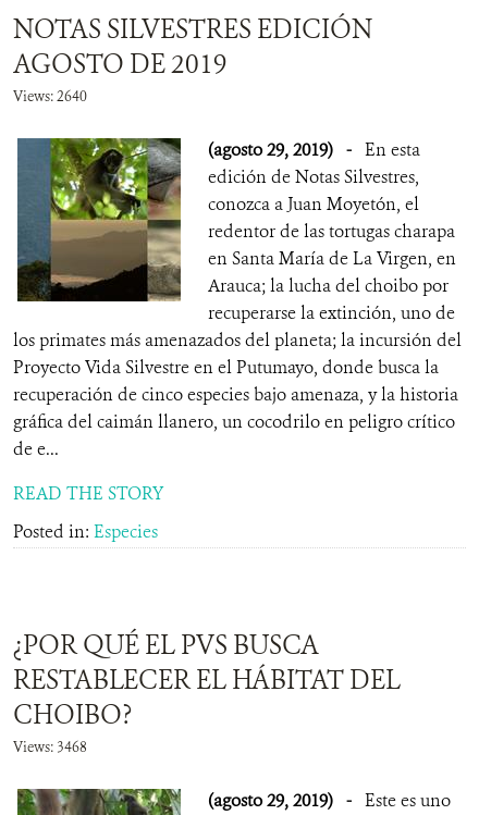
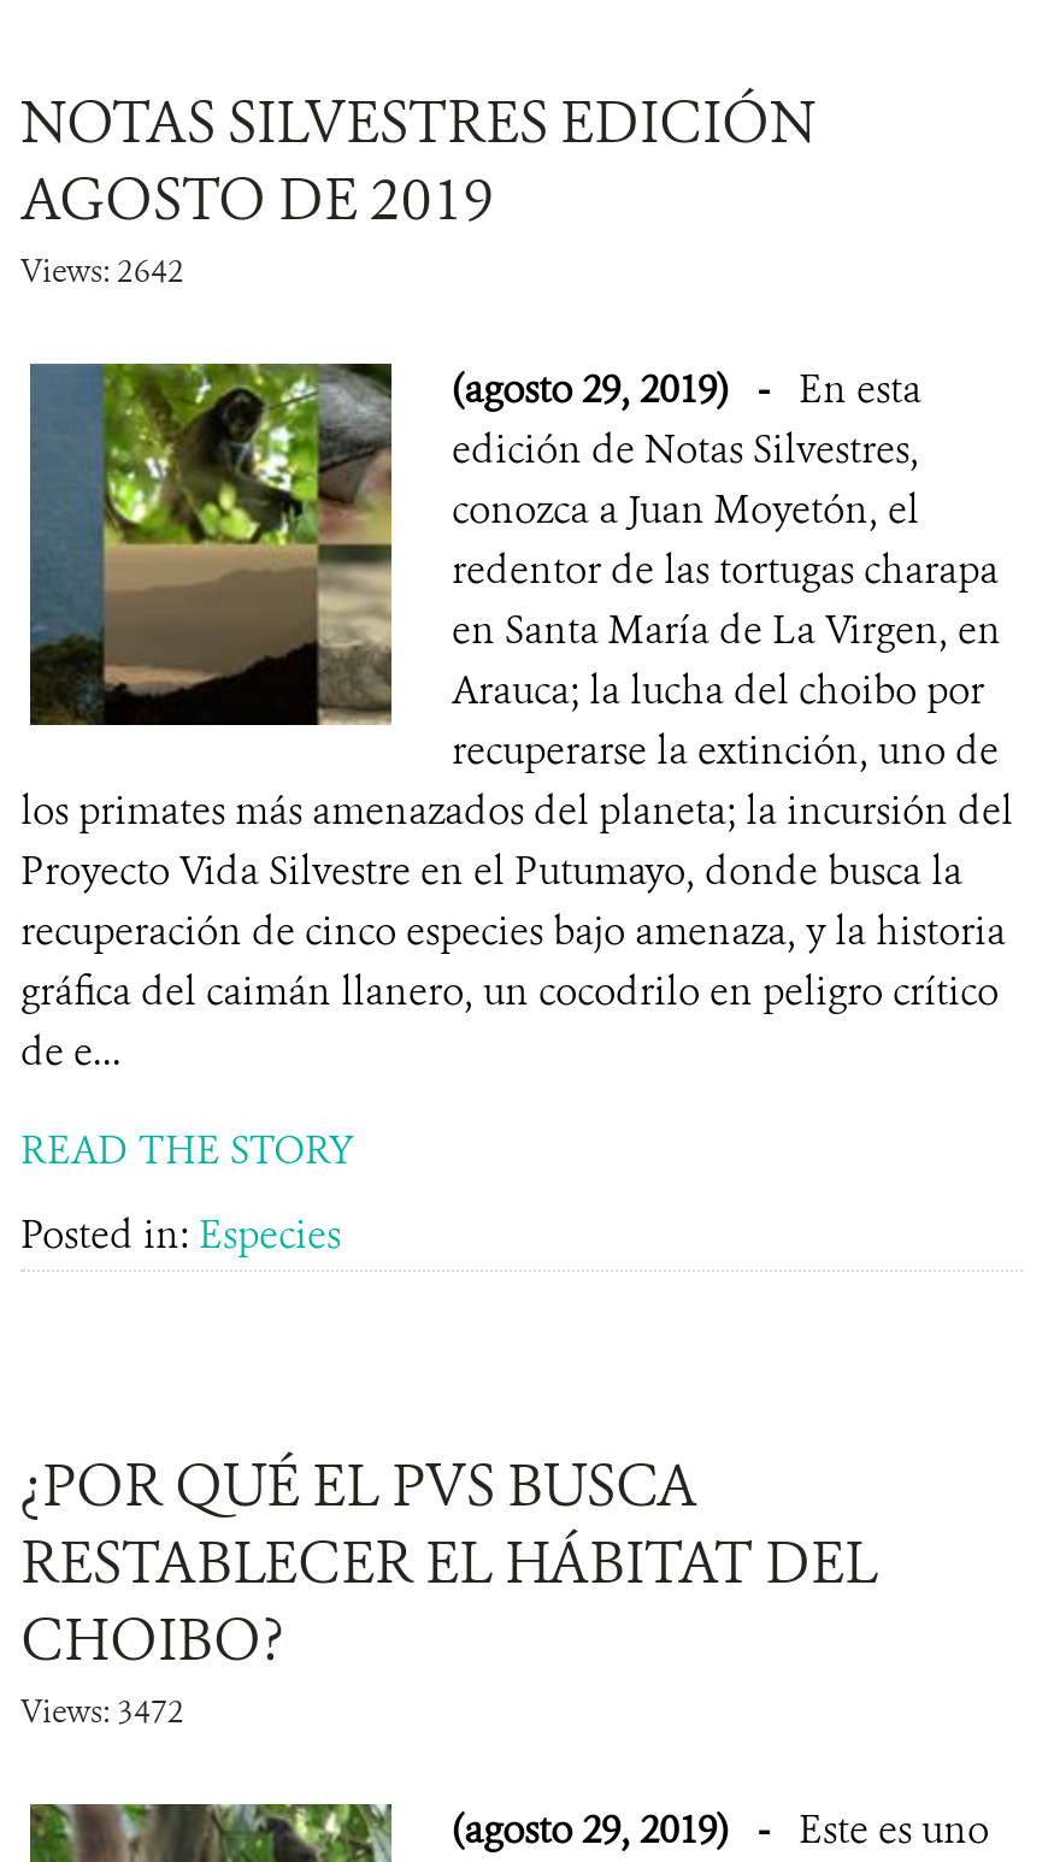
[13,87,87,106] Views: 2640 -> [20,251,184,291] Views: 2642
[13,738,87,756] Views: 3468 -> [20,1691,184,1732] Views: 3472

